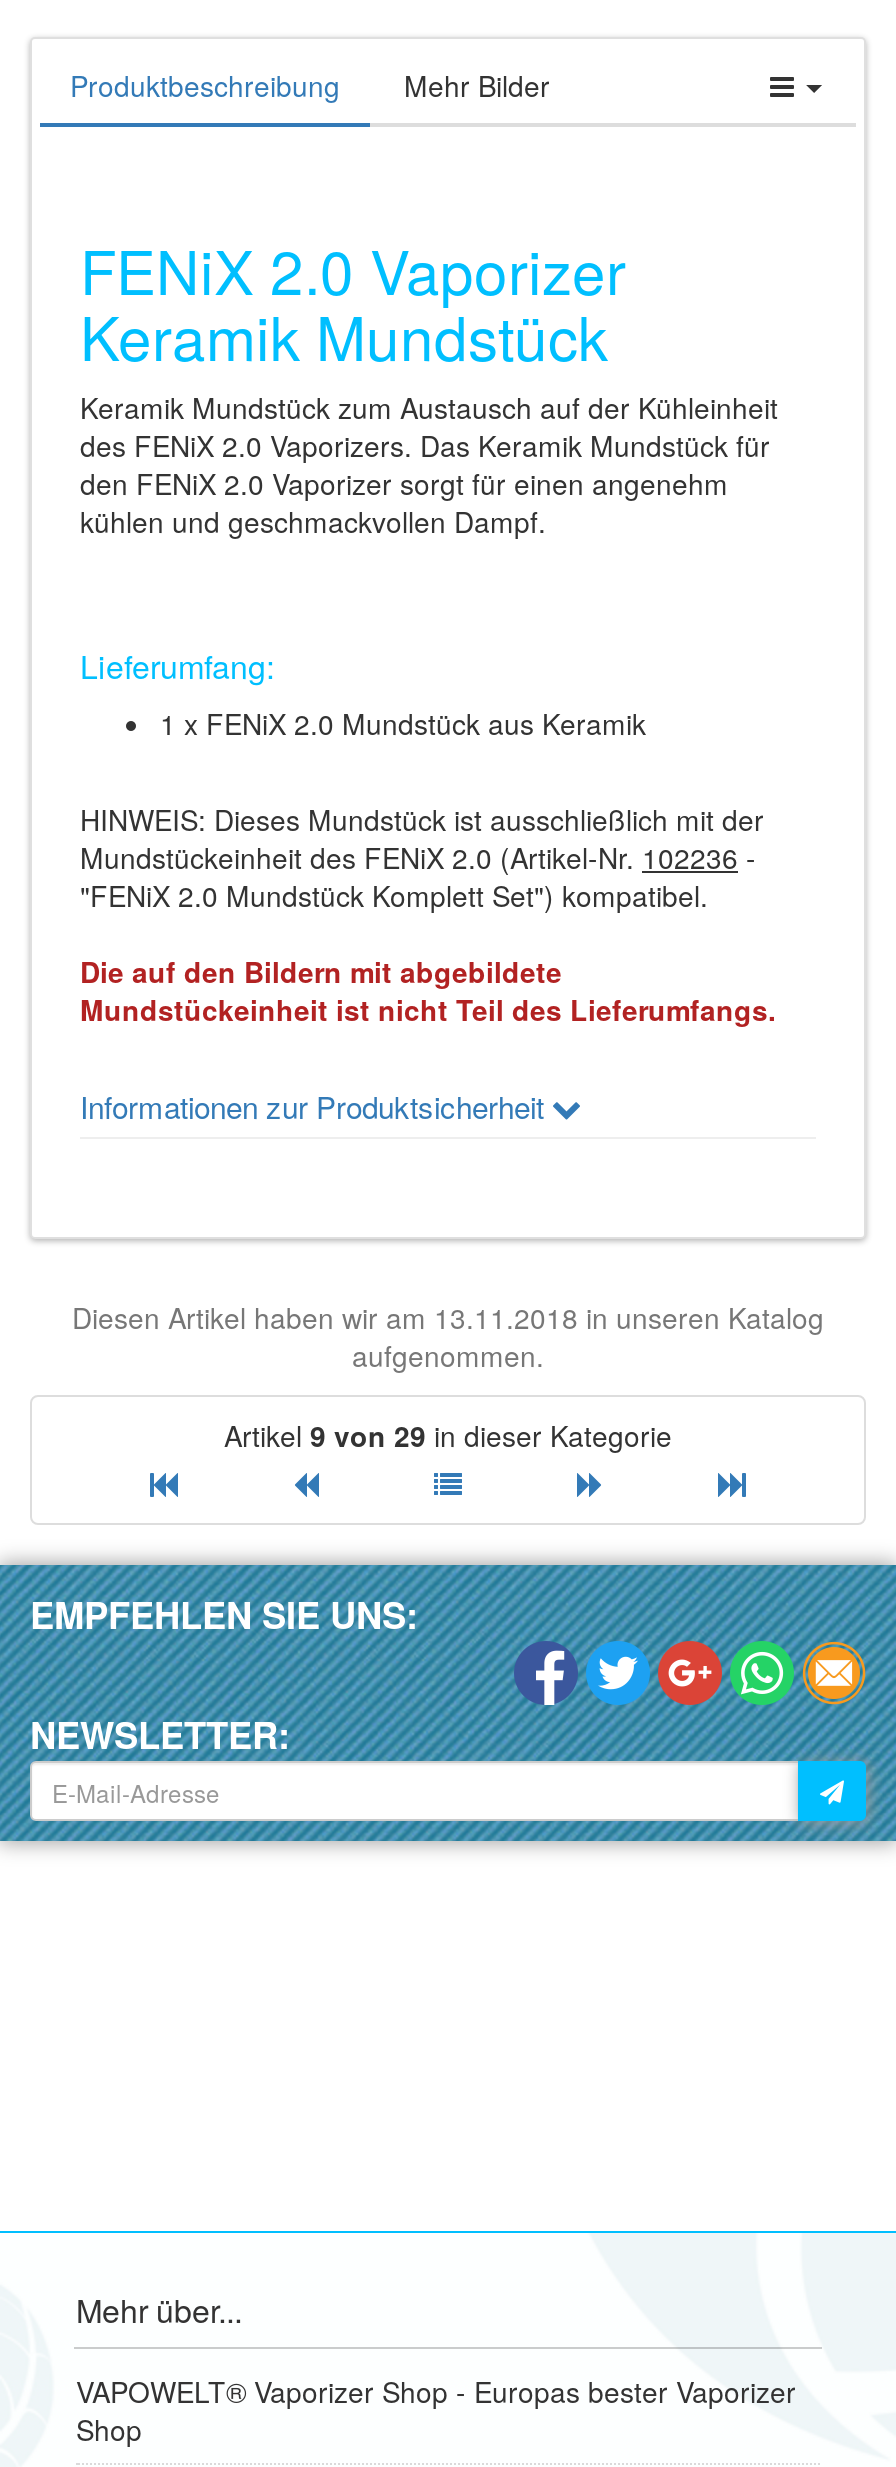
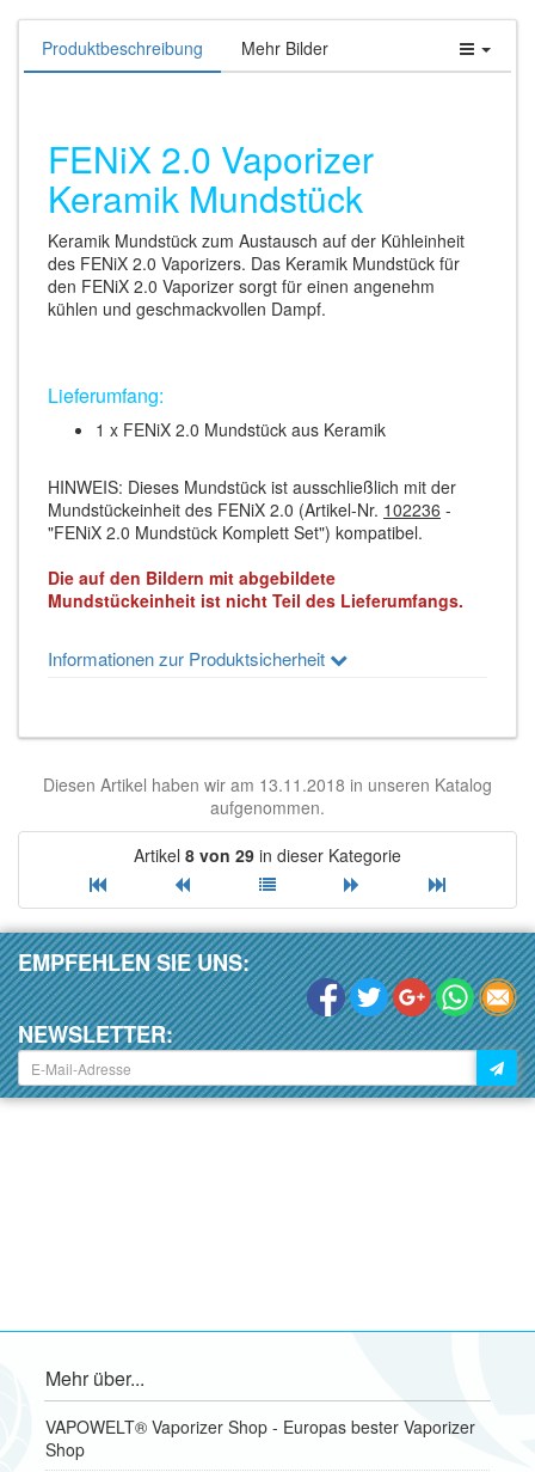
[224,1415,672,1455] Artikel 9 von 29 in dieser Kategorie -> [134,843,401,867] Artikel 8 von 29 in dieser Kategorie

